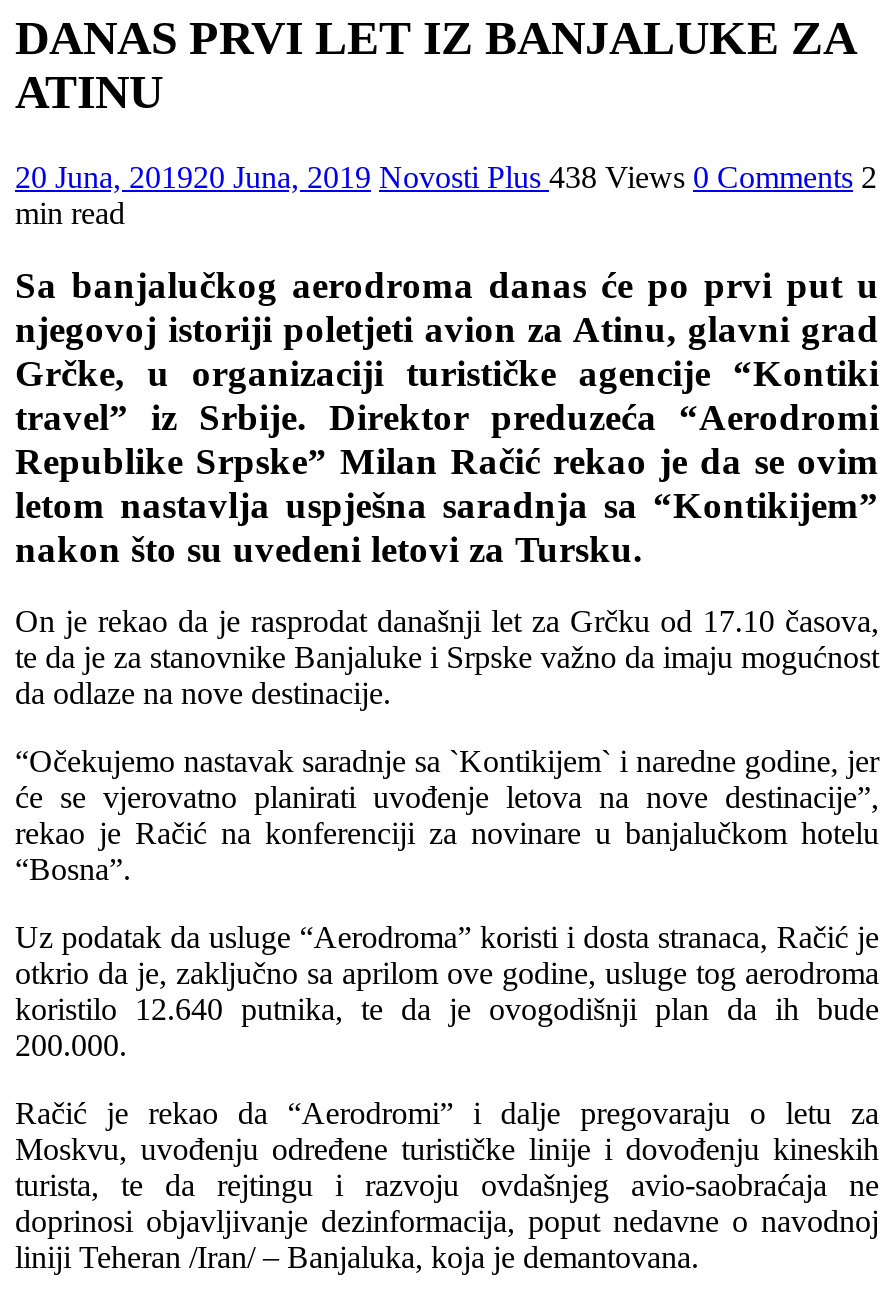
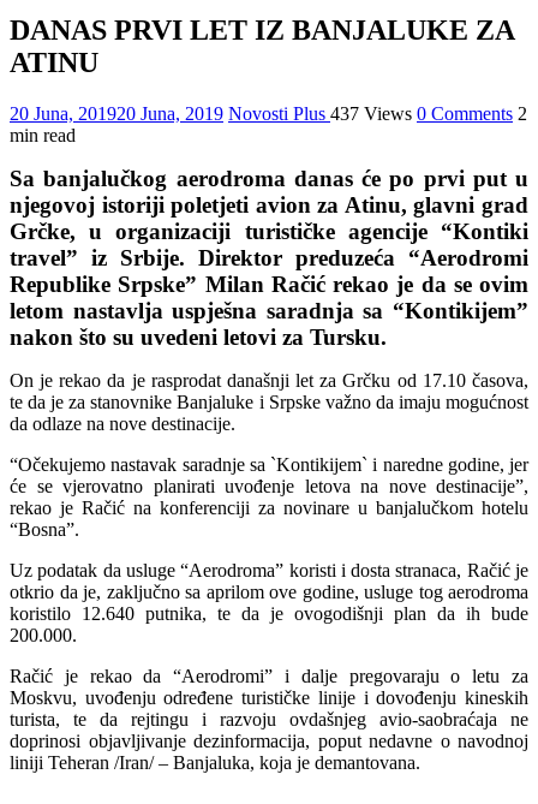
[15,160,877,194] 20 Juna, 201920 Juna, 2019 Novosti Plus 438 Views 0 Comments 2 -> [10,103,527,124] 20 Juna, 201920 Juna, 2019 Novosti Plus 437 Views 0 Comments 2

